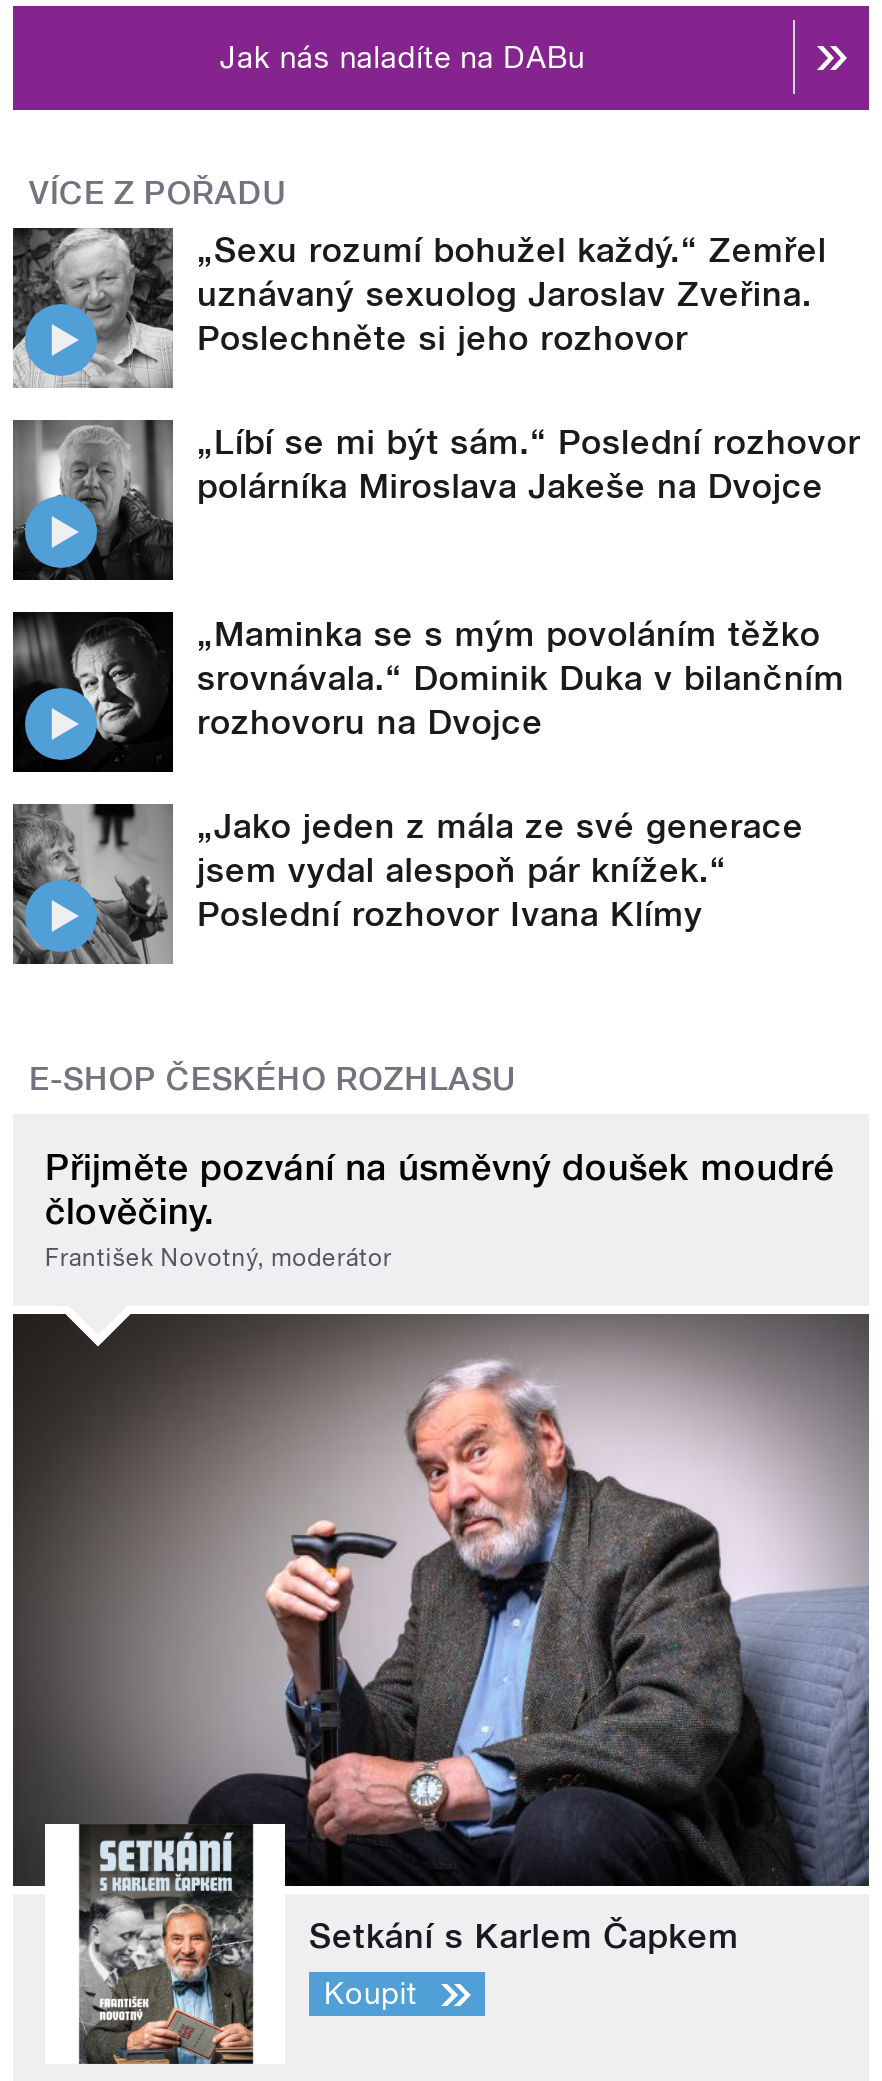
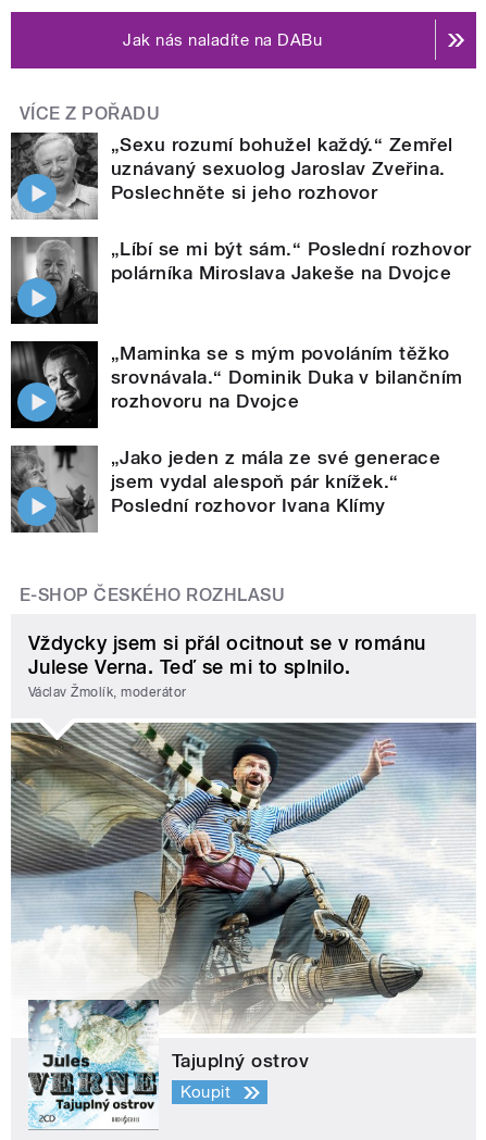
[45,1146,834,1273] Přijměte pozvání na úsměvný doušek moudré | člověčiny. | František Novotný, moderátor -> [28,631,426,700] Vždycky jsem si přál ocitnout se v románu | Julese Verna. Teď se mi to splnilo. | Václav Žmolík, moderátor
[11,1312,871,2066] [image] | Setkání s Karlem Čapkem -> [10,723,476,1130] [image] | Tajuplný ostrov

